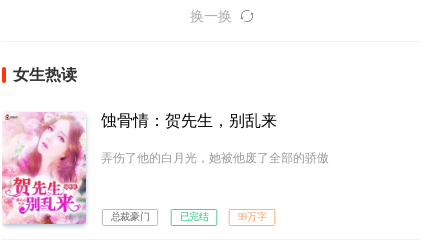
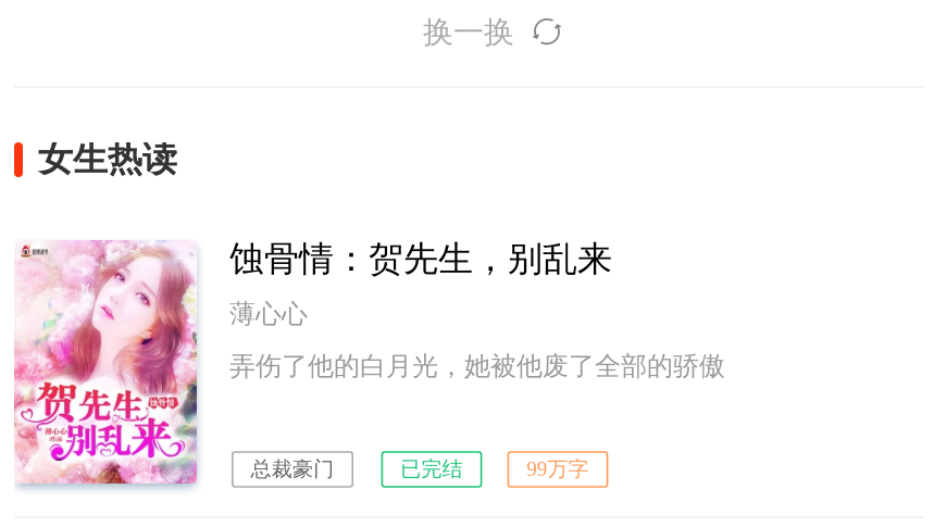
none -> [229,299,308,329] 薄心心

